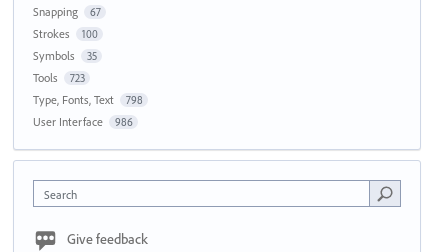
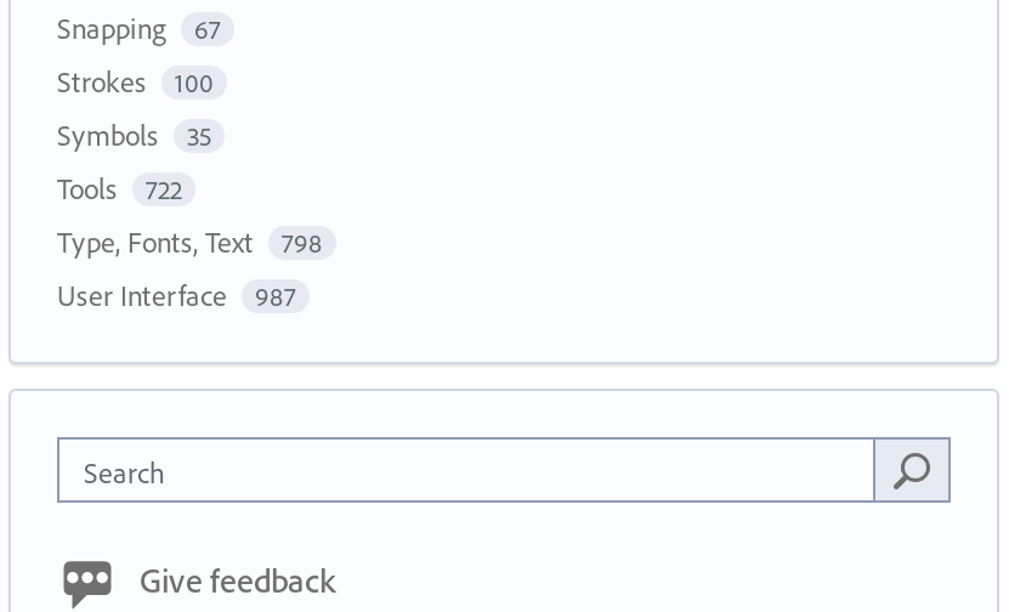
[33,70,84,85] Tools 723 -> [57,170,182,206] Tools 722
[33,114,132,129] User Interface 986 -> [57,277,296,313] User Interface 987

